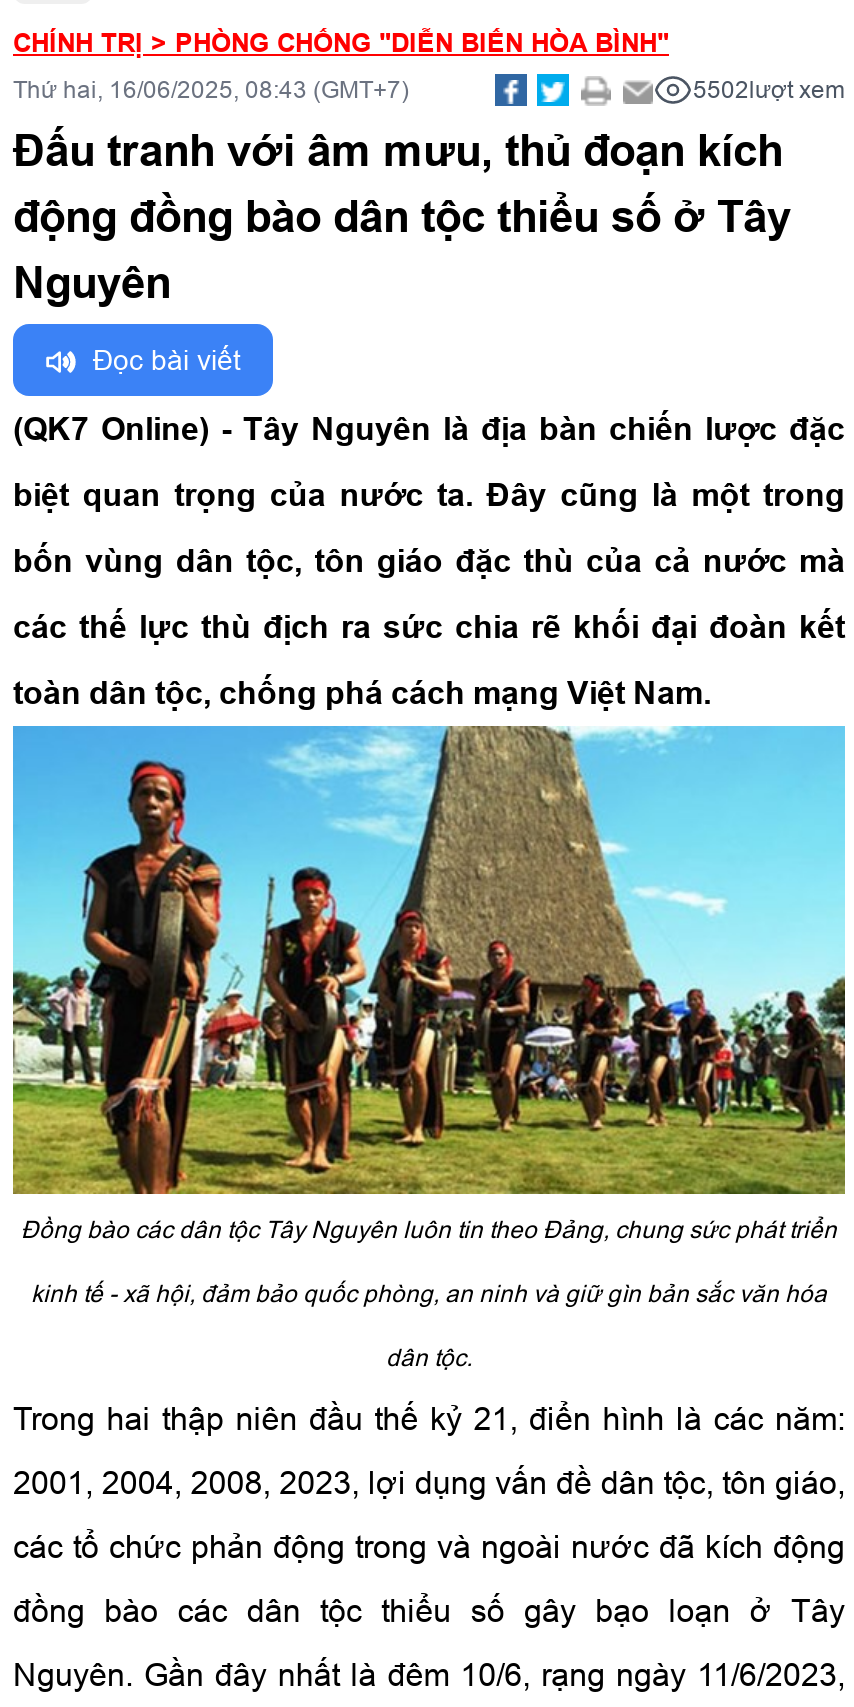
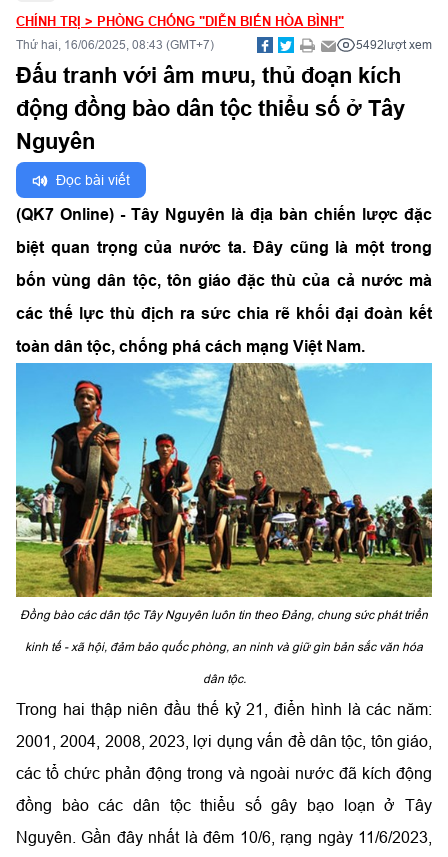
[693,74,845,104] 5502lượt xem -> [356,37,432,52] 5492lượt xem

